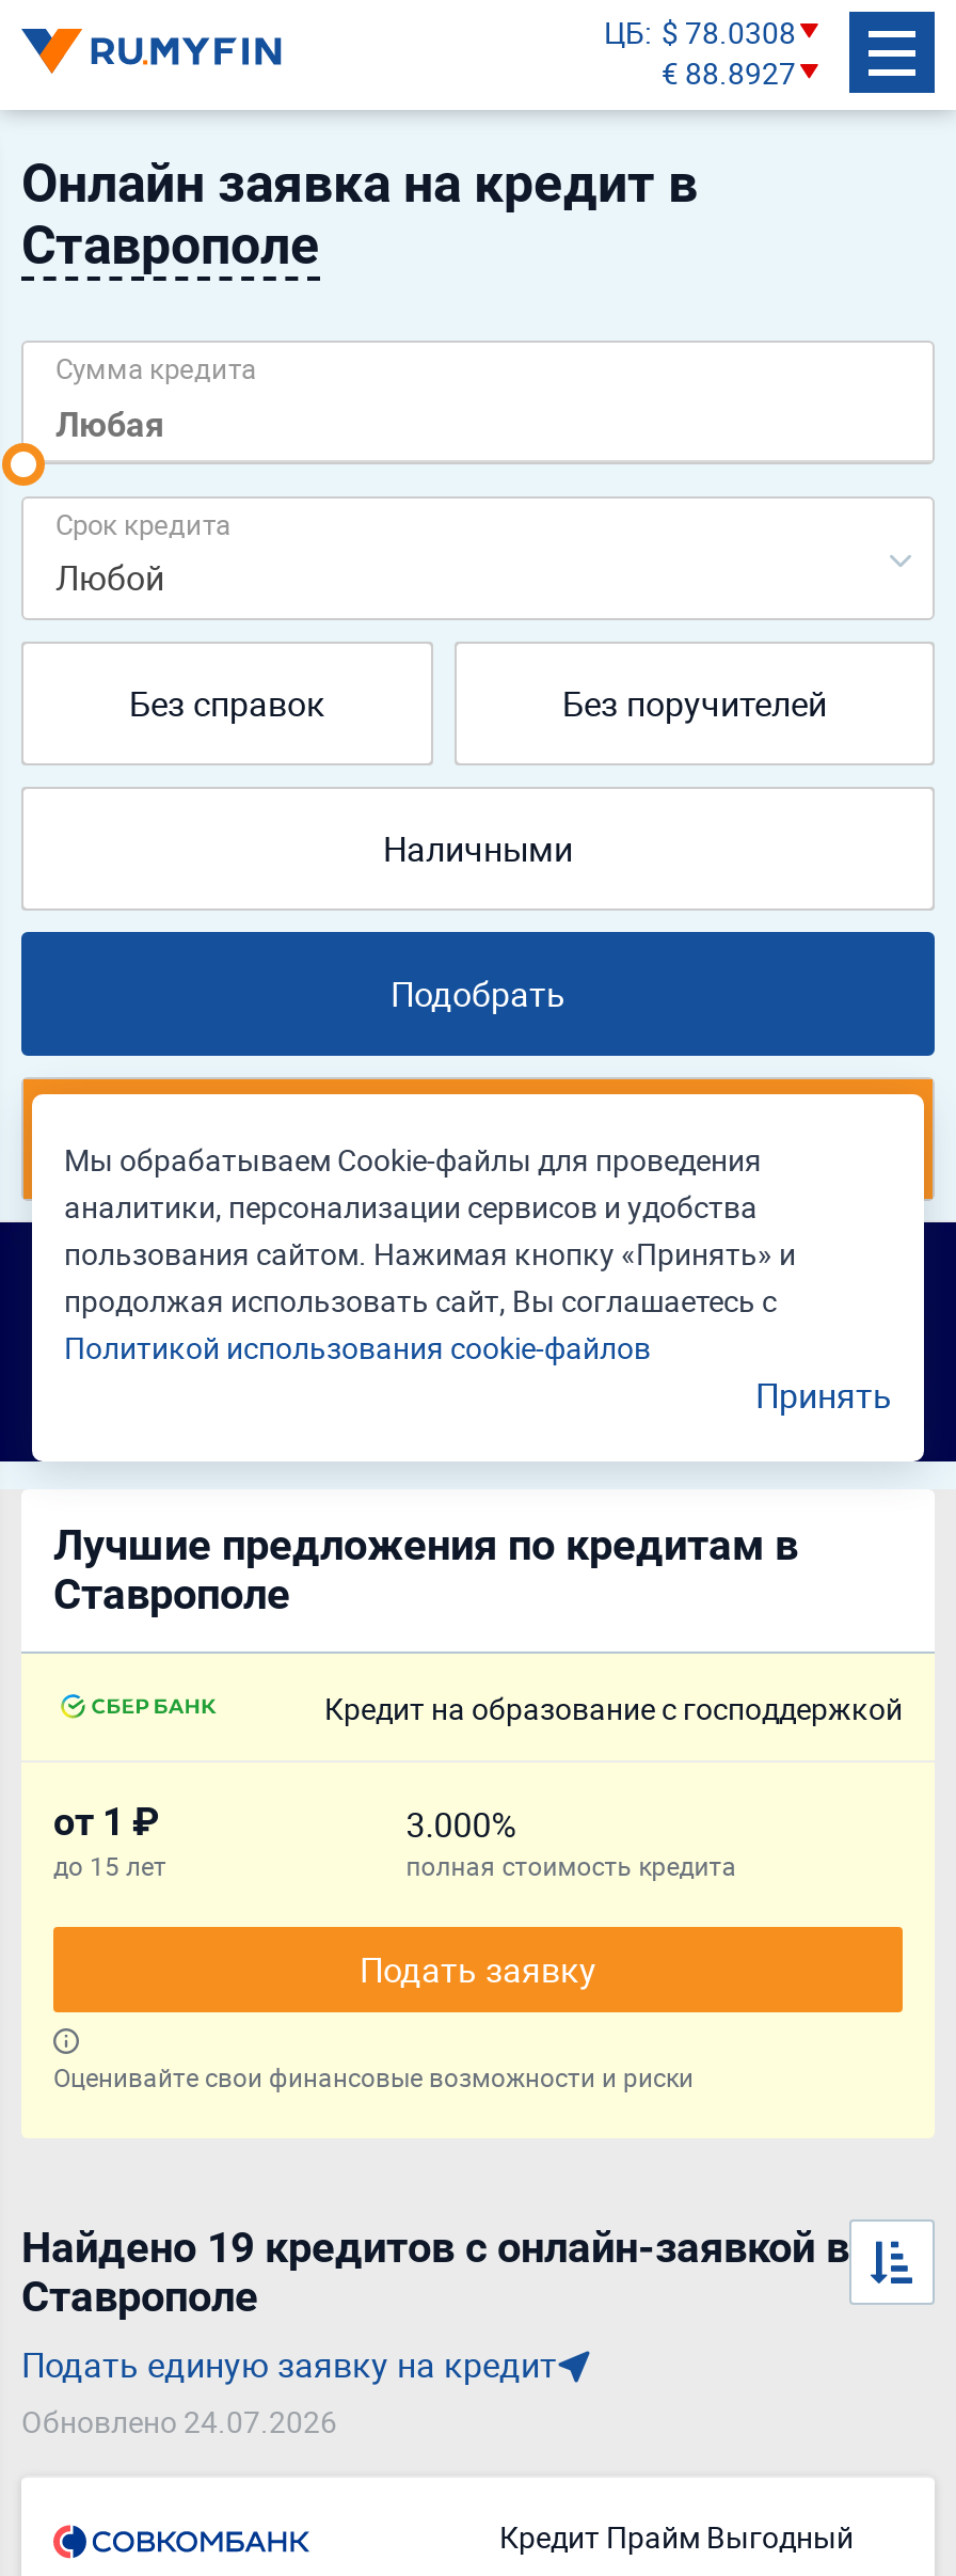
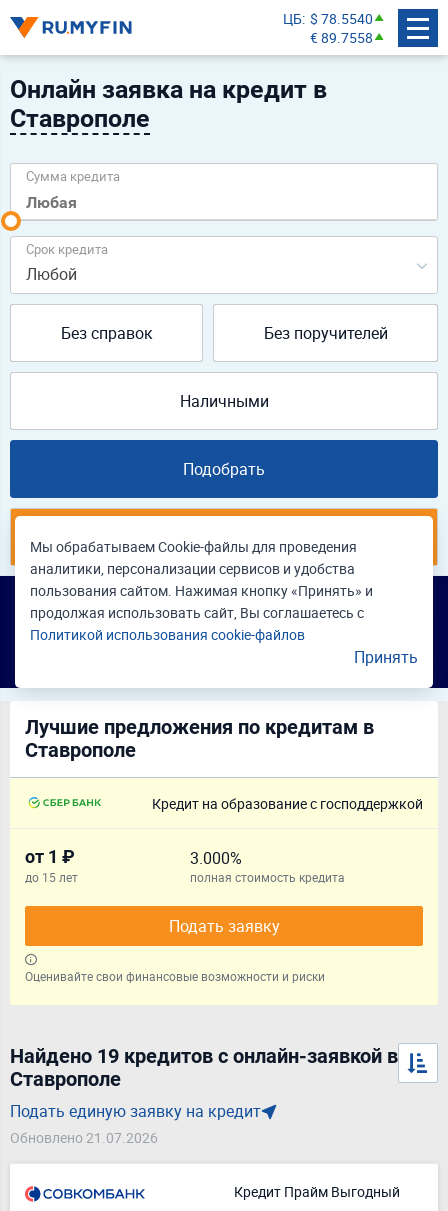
[604,11,796,51] ЦБ $ 78.0308 -> [283,8,373,27] ЦБ $ 78.5540
[662,51,796,92] € 88.8927 -> [310,27,373,46] € 89.7558
[21,2401,337,2441] Обновлено 24.07.2026 -> [10,1128,158,1147] Обновлено 21.07.2026

